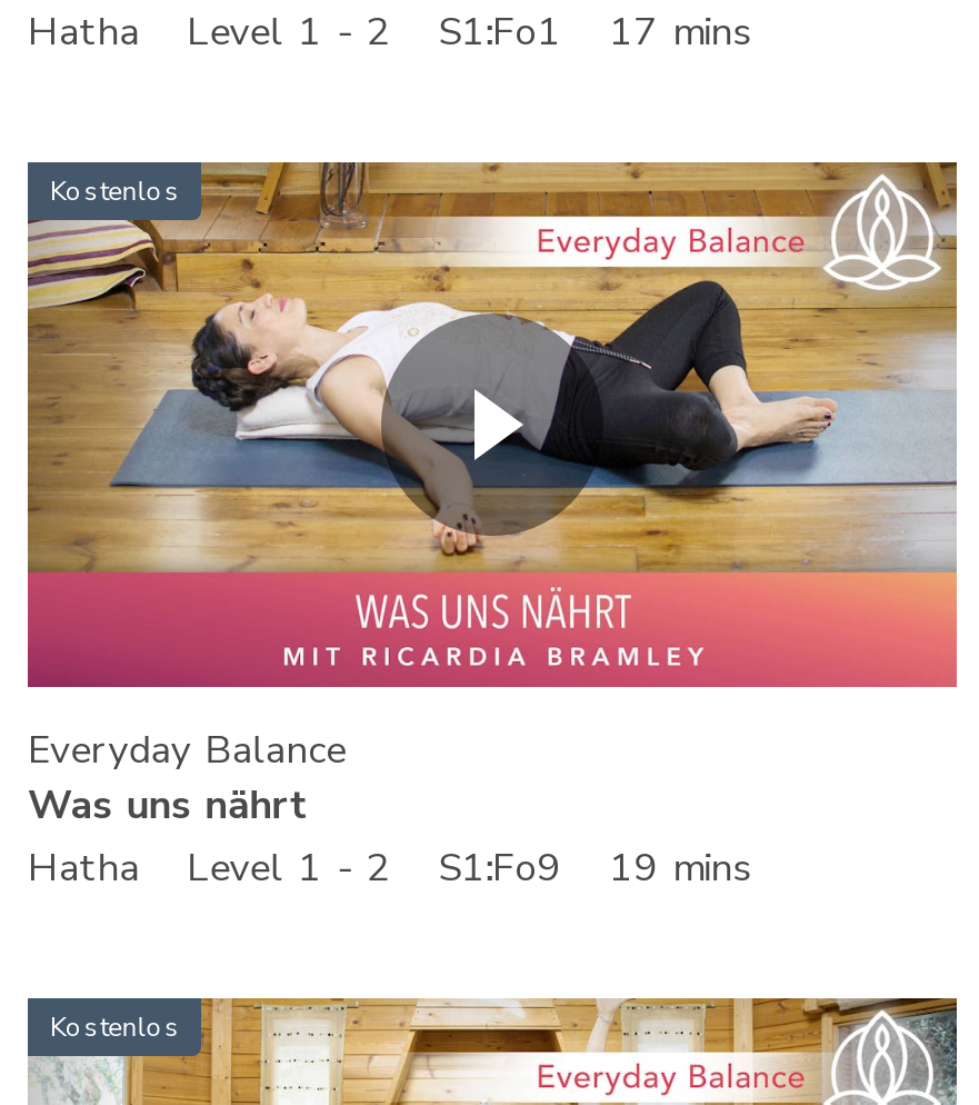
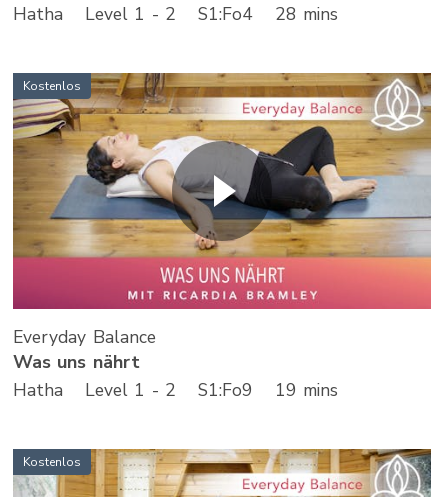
[438,5,561,59] S1:Fo1 -> [198,2,253,26] S1:Fo4
[609,5,751,59] 17 mins -> [274,2,338,26] 28 mins

